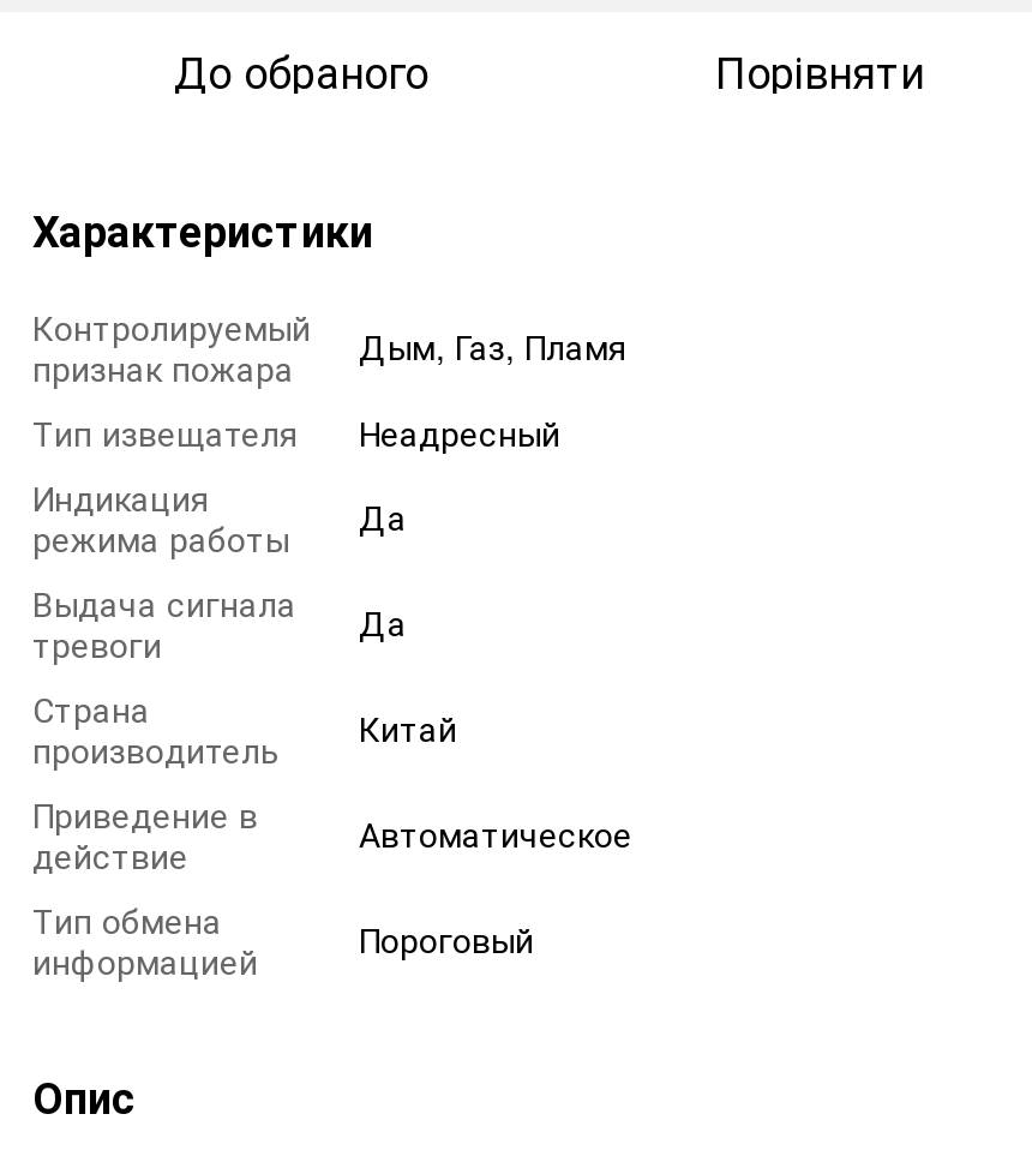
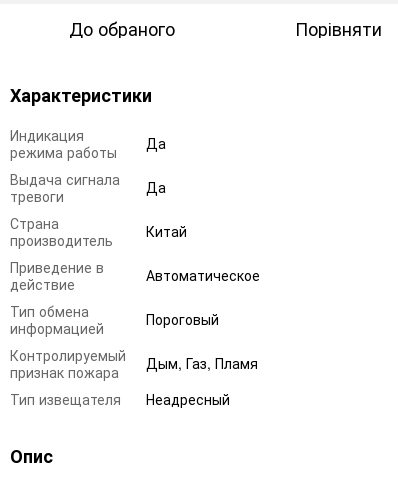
moved [32,302,628,455] -> [10,345,258,409]: Контролируемый | признак пожара | Дым, Газ, Пламя | Тип извещателя | Неадресный
moved [32,472,632,983] -> [10,125,260,338]: Индикация | режима работы | Да | ... | информацией | Пороговый

